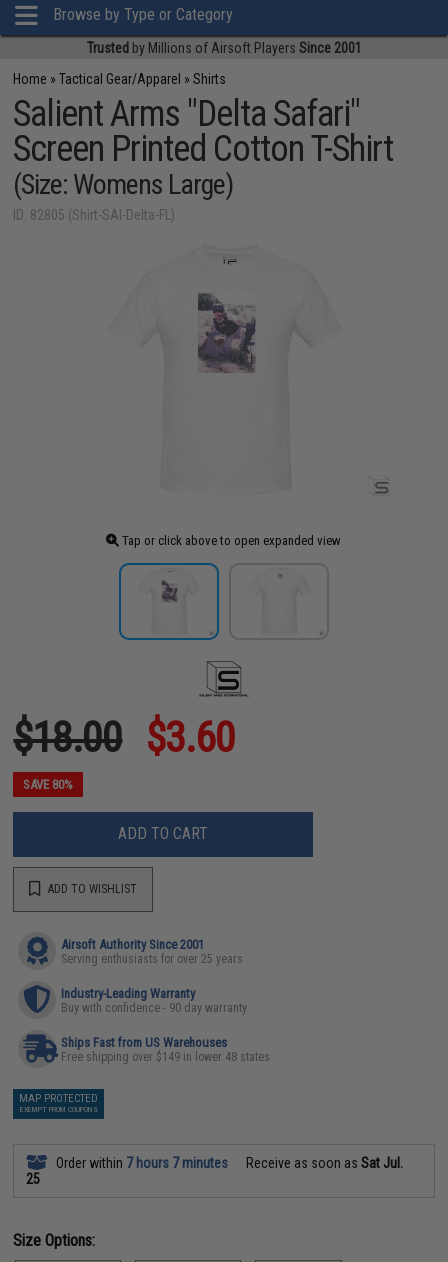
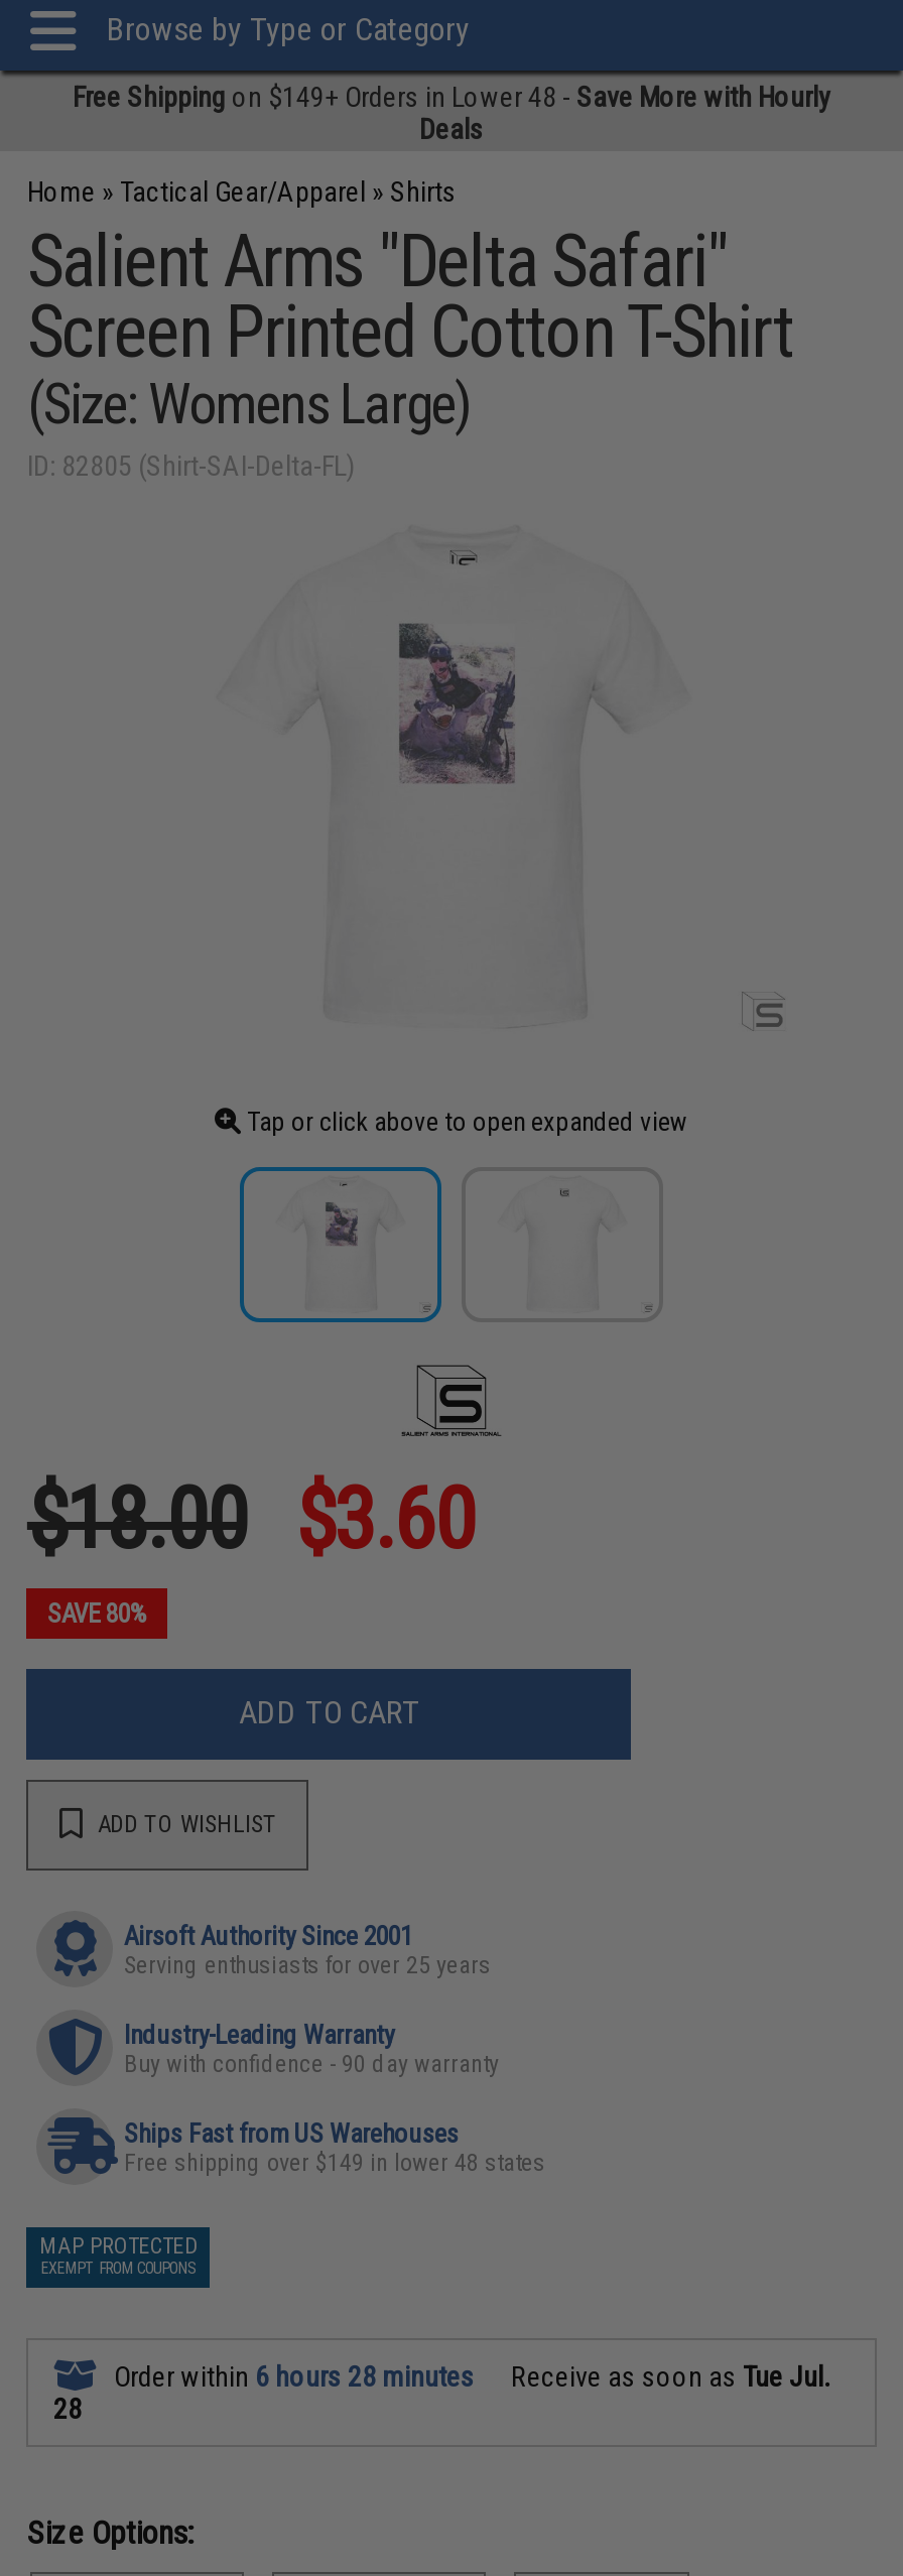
[86,40,361,56] Trusted by Millions of Airsoft Players Since 2001 -> [73,81,830,145] Free Shipping on $149+ Orders in Lower 48 - Save More with Hourly | Deals
[53,1154,228,1170] Order within 7 hours 7 minutes -> [108,2359,474,2392] Order within 6 hours 28 minutes
[243,1154,403,1170] Receive as soon as Sat Jul. -> [505,2359,829,2392] Receive as soon as Tue Jul.
[26,1170,40,1186] 25 -> [53,2392,81,2424] 28

